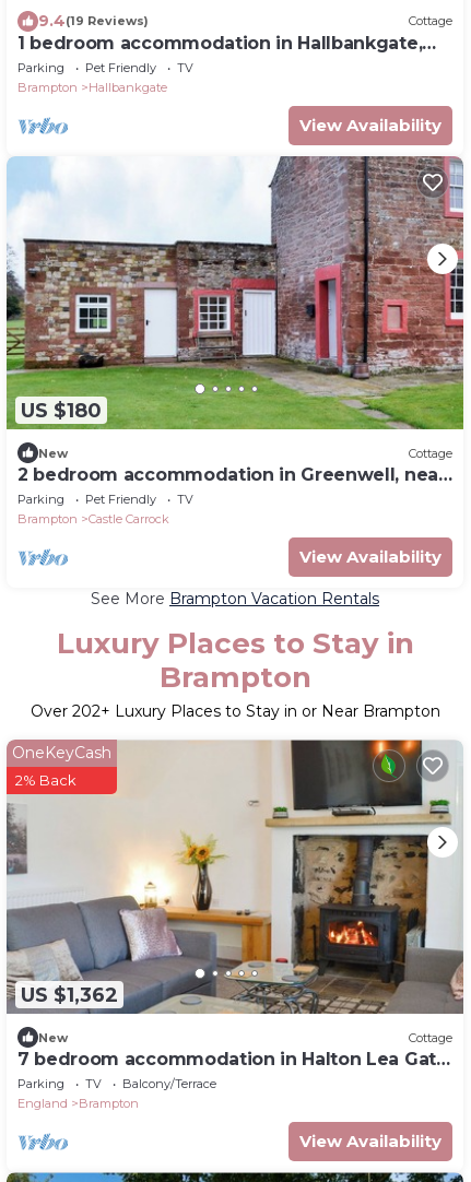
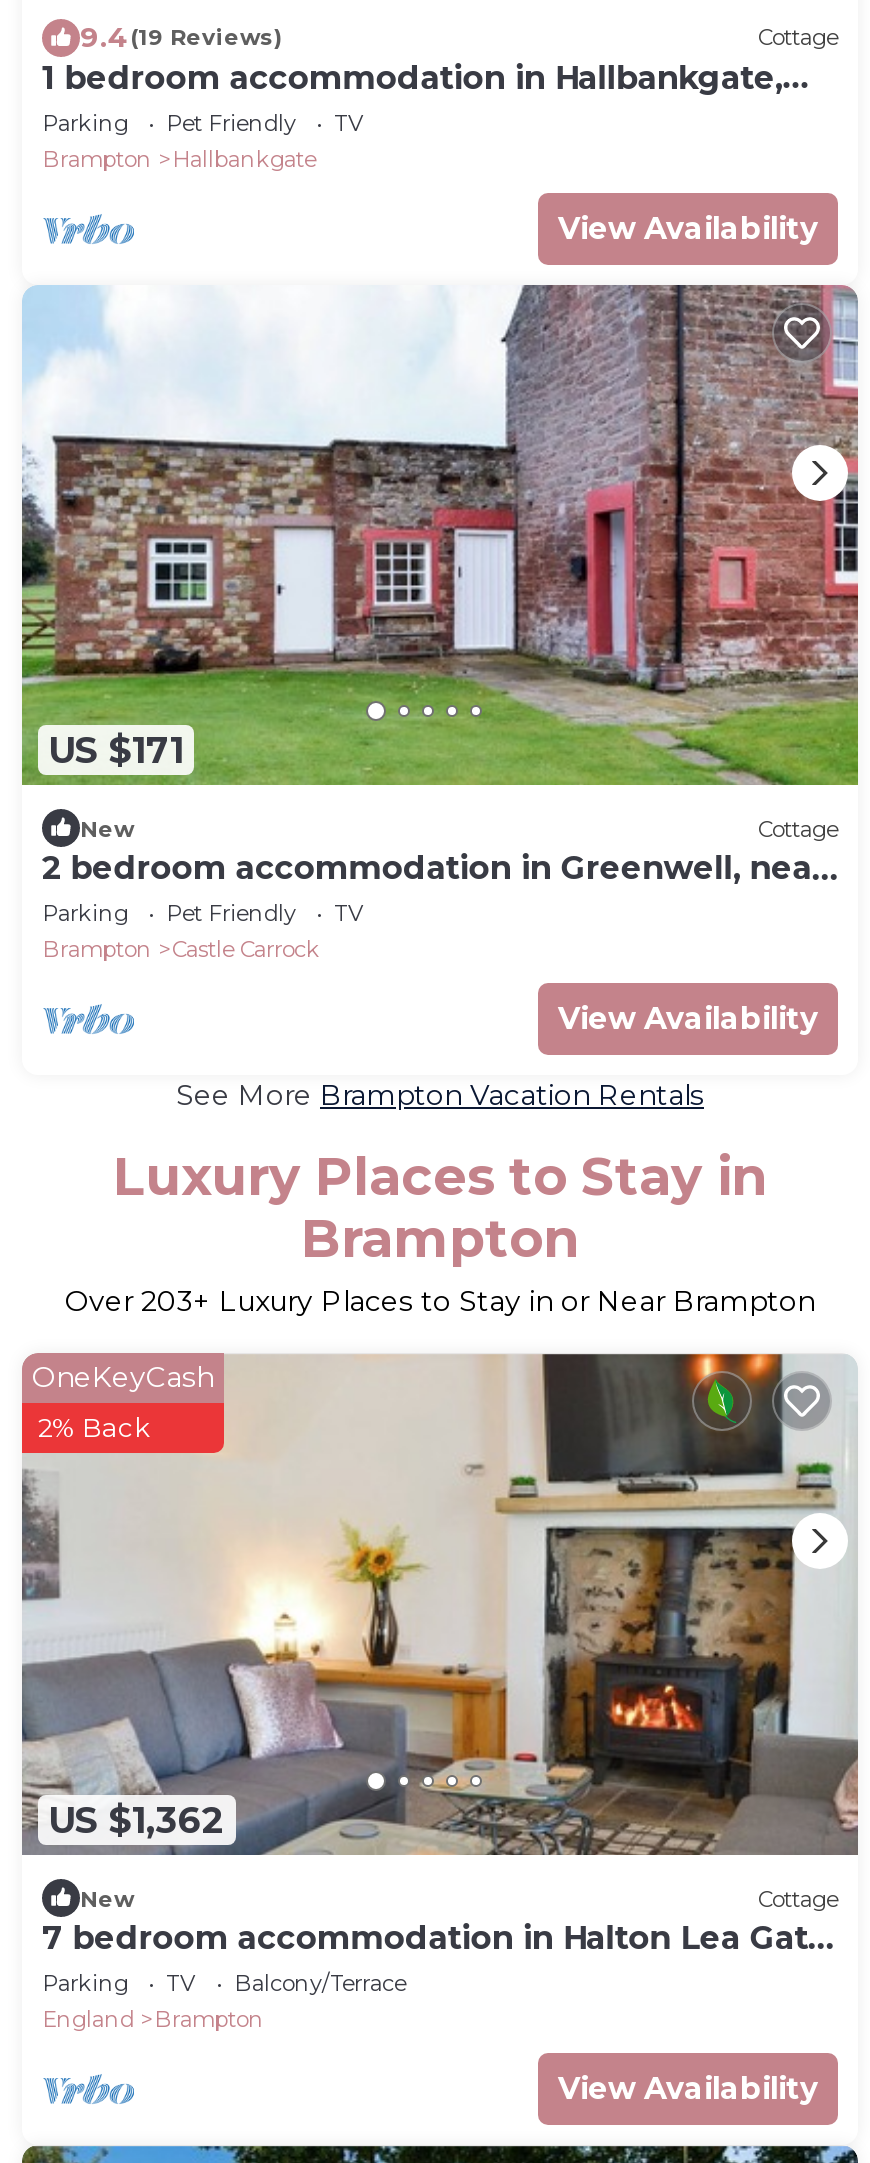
[21,399,102,423] US $180 -> [48,729,184,773] US $171
[30,702,440,721] Over 202+ Luxury Places to Stay in or Near Brampton -> [65,1284,815,1320] Over 203+ Luxury Places to Stay in or Near Brampton

